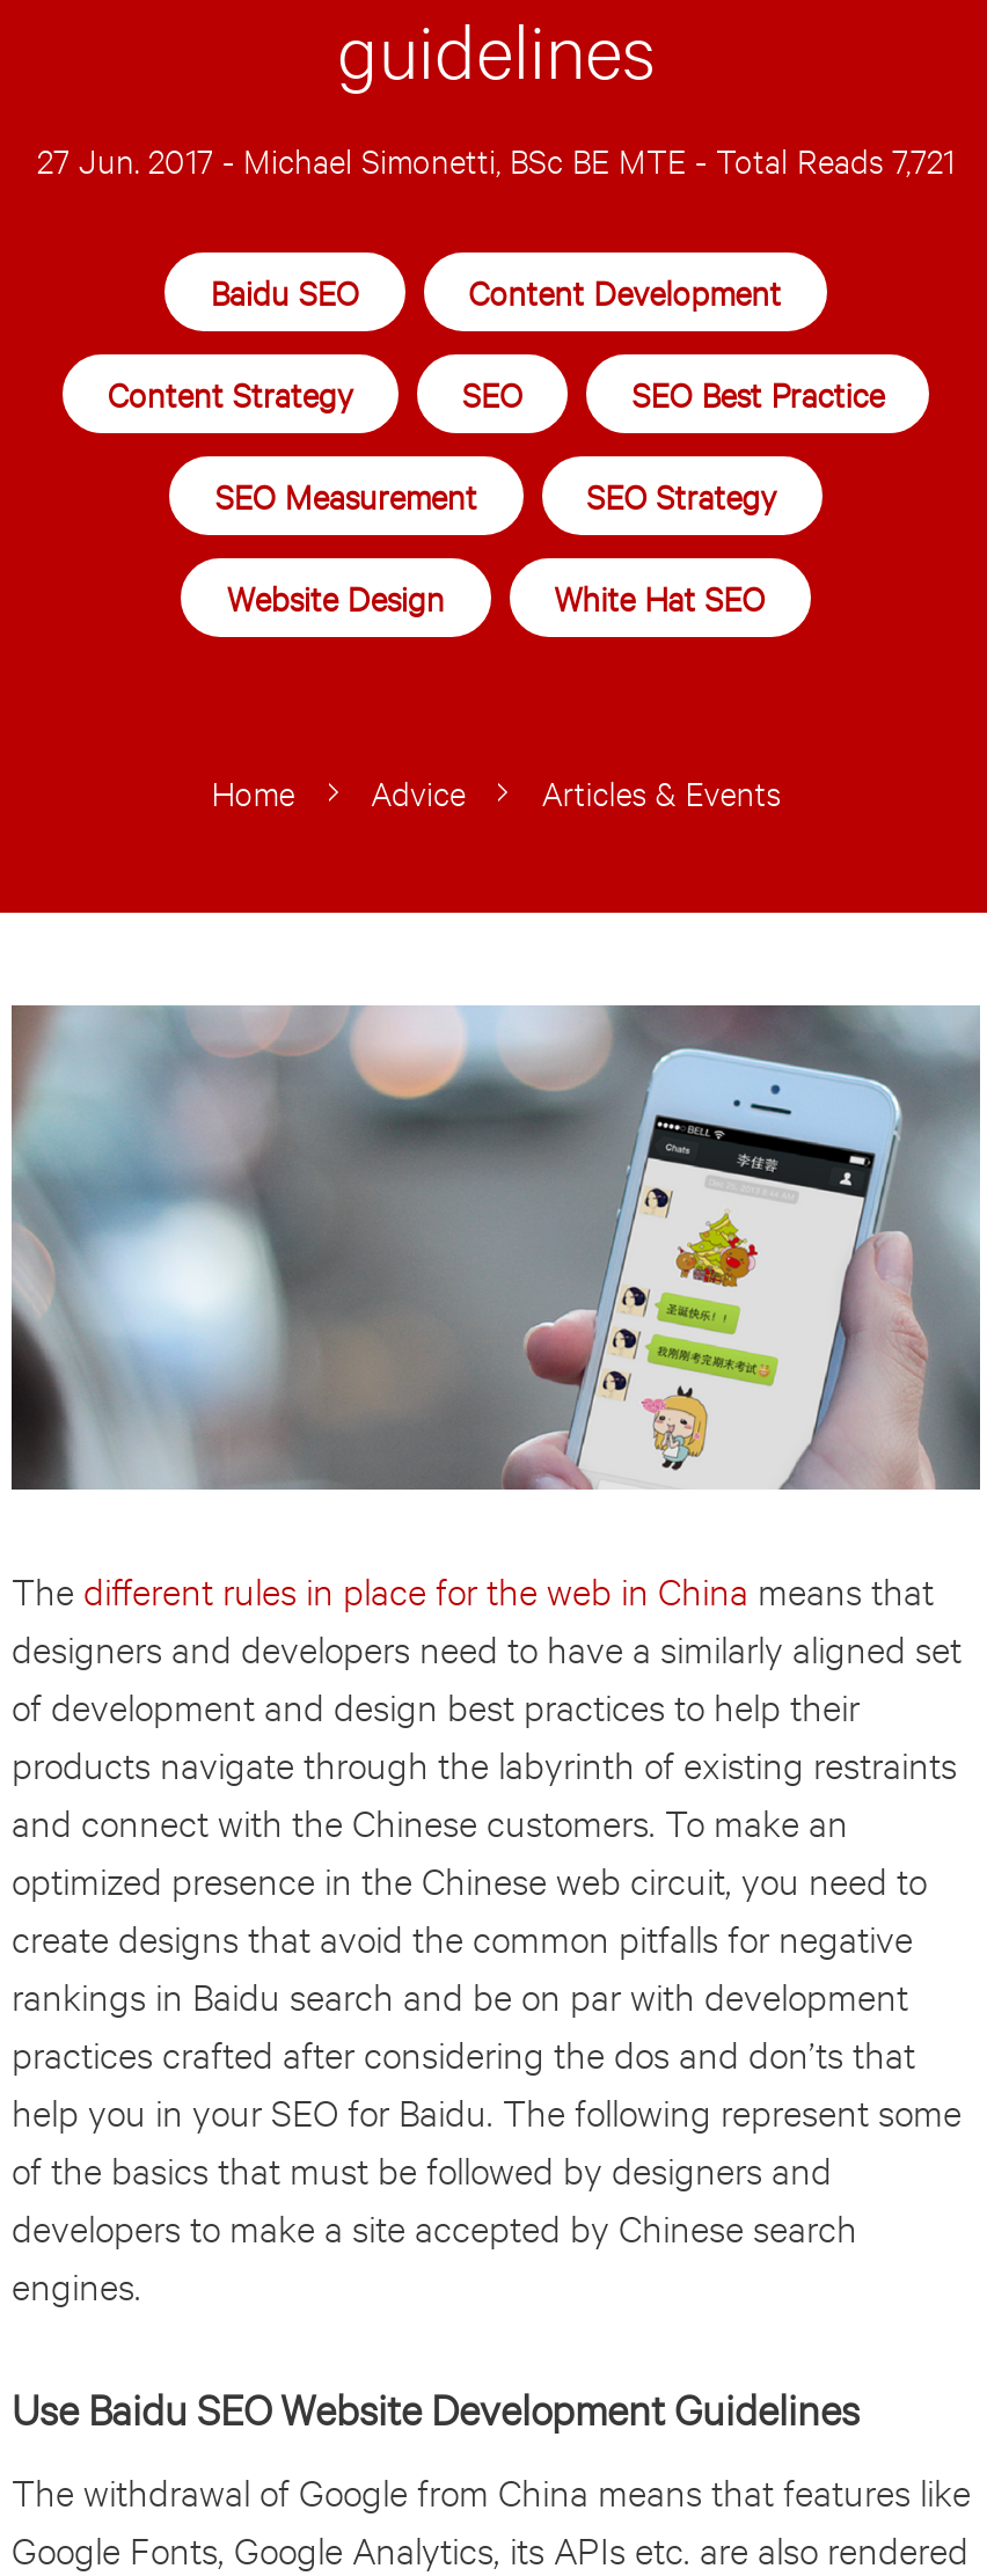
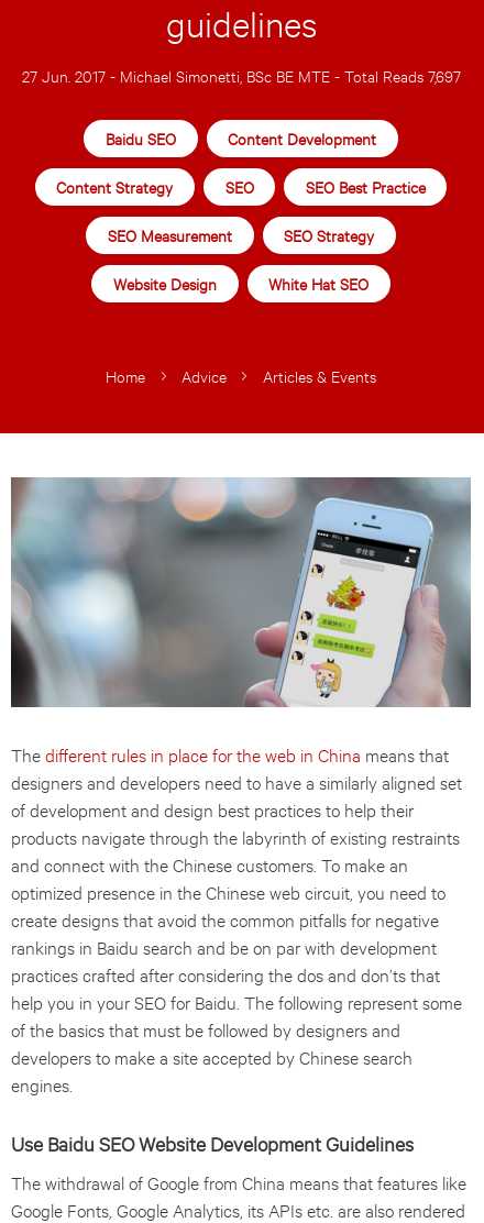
[37,137,955,181] 27 Jun. 2017 - Michael Simonetti, BSc BE MTE - Total Reads 7,721 -> [21,65,460,86] 27 Jun. 2017 - Michael Simonetti, BSc BE MTE - Total Reads 7,697

